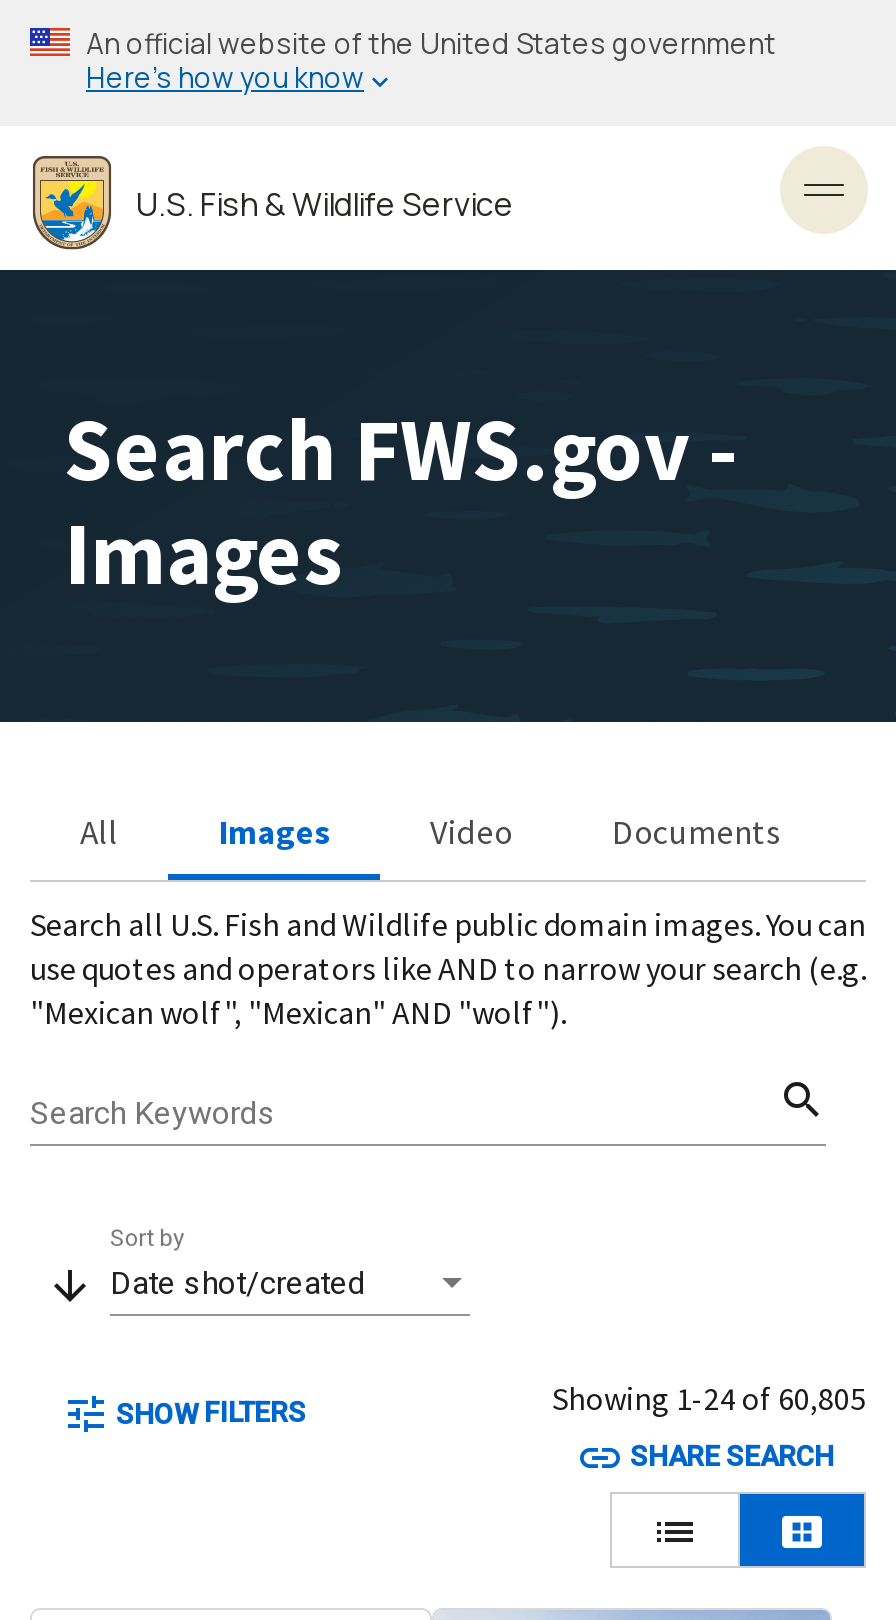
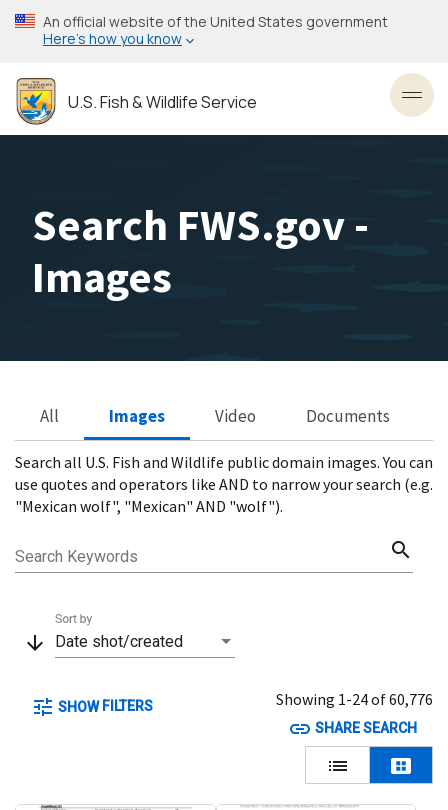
[552,1378,866,1418] Showing 1-24 of 60,805 -> [276,689,433,709] Showing 1-24 of 60,776

